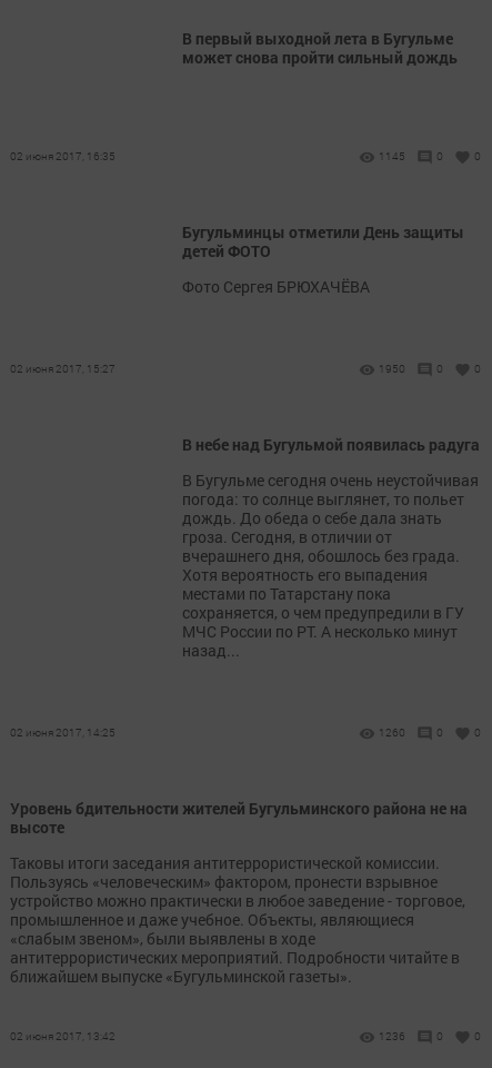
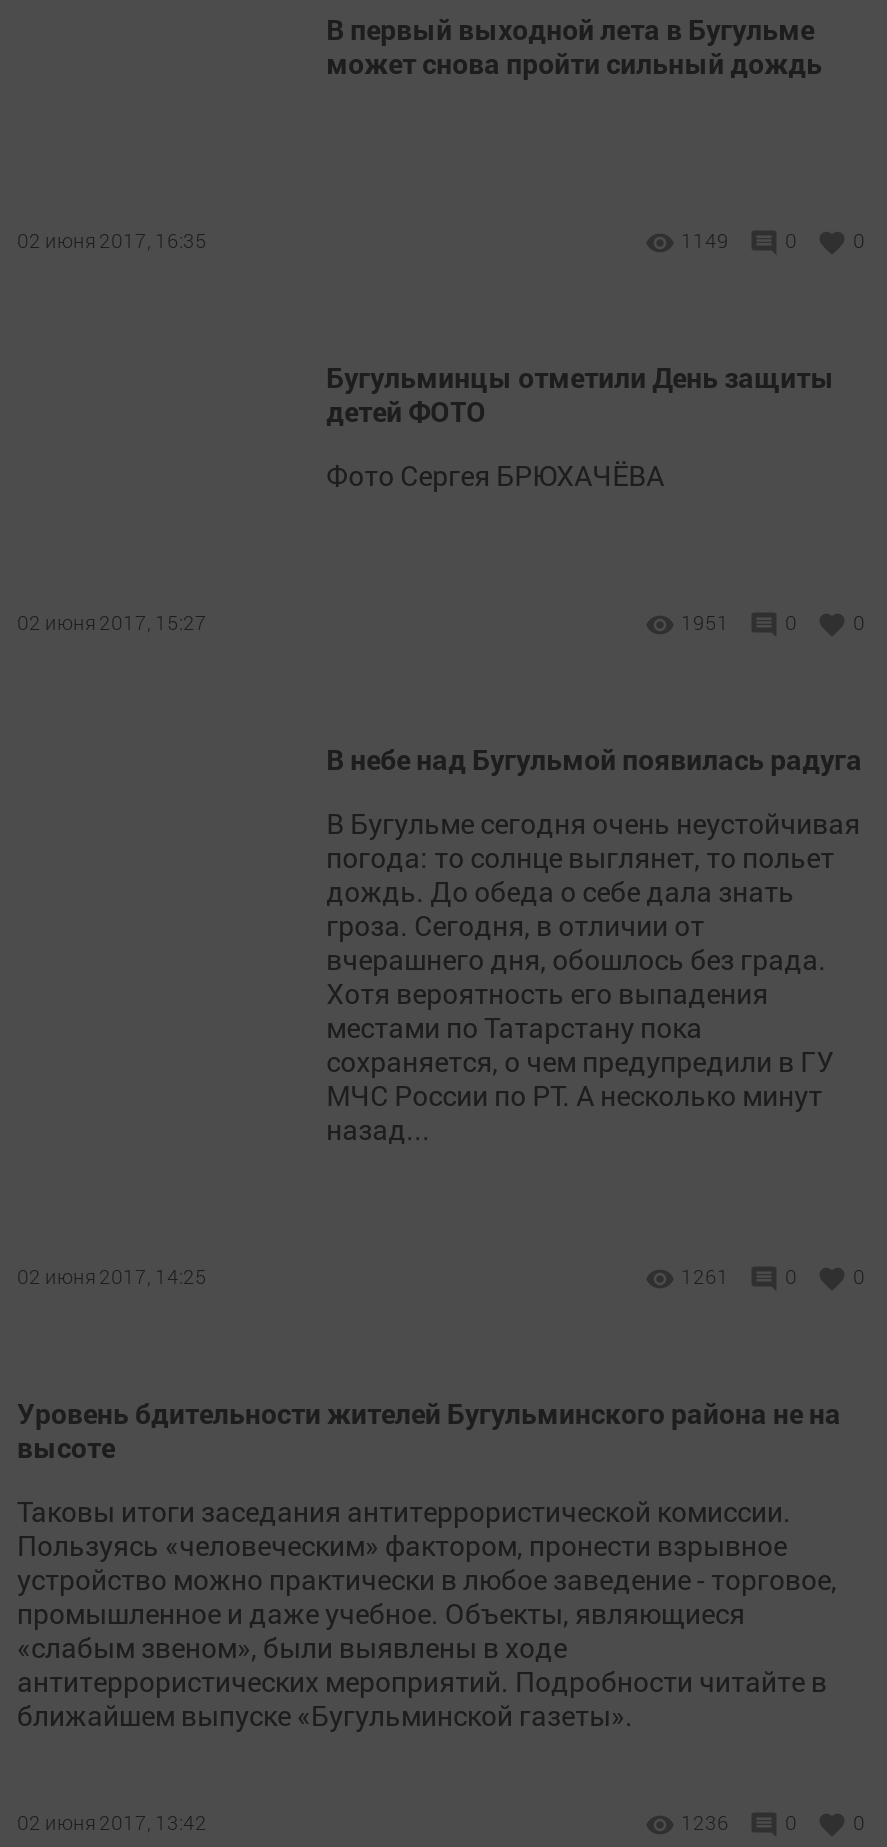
[379,149,405,164] 1145 -> [681,229,729,255] 1149
[379,362,405,376] 1950 -> [681,611,729,637] 1951
[379,726,405,740] 1260 -> [681,1265,729,1291] 1261

